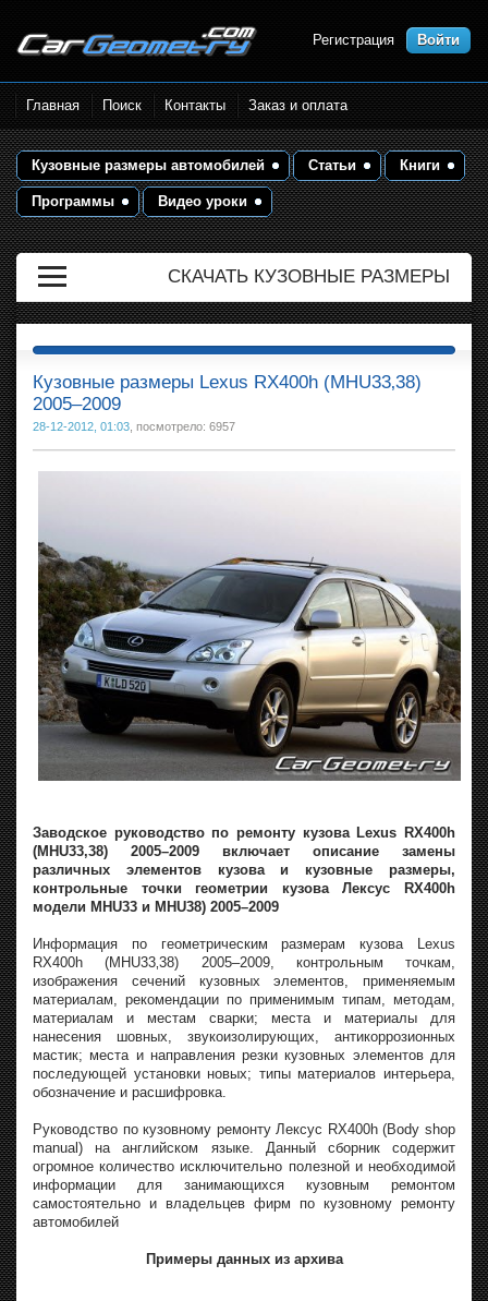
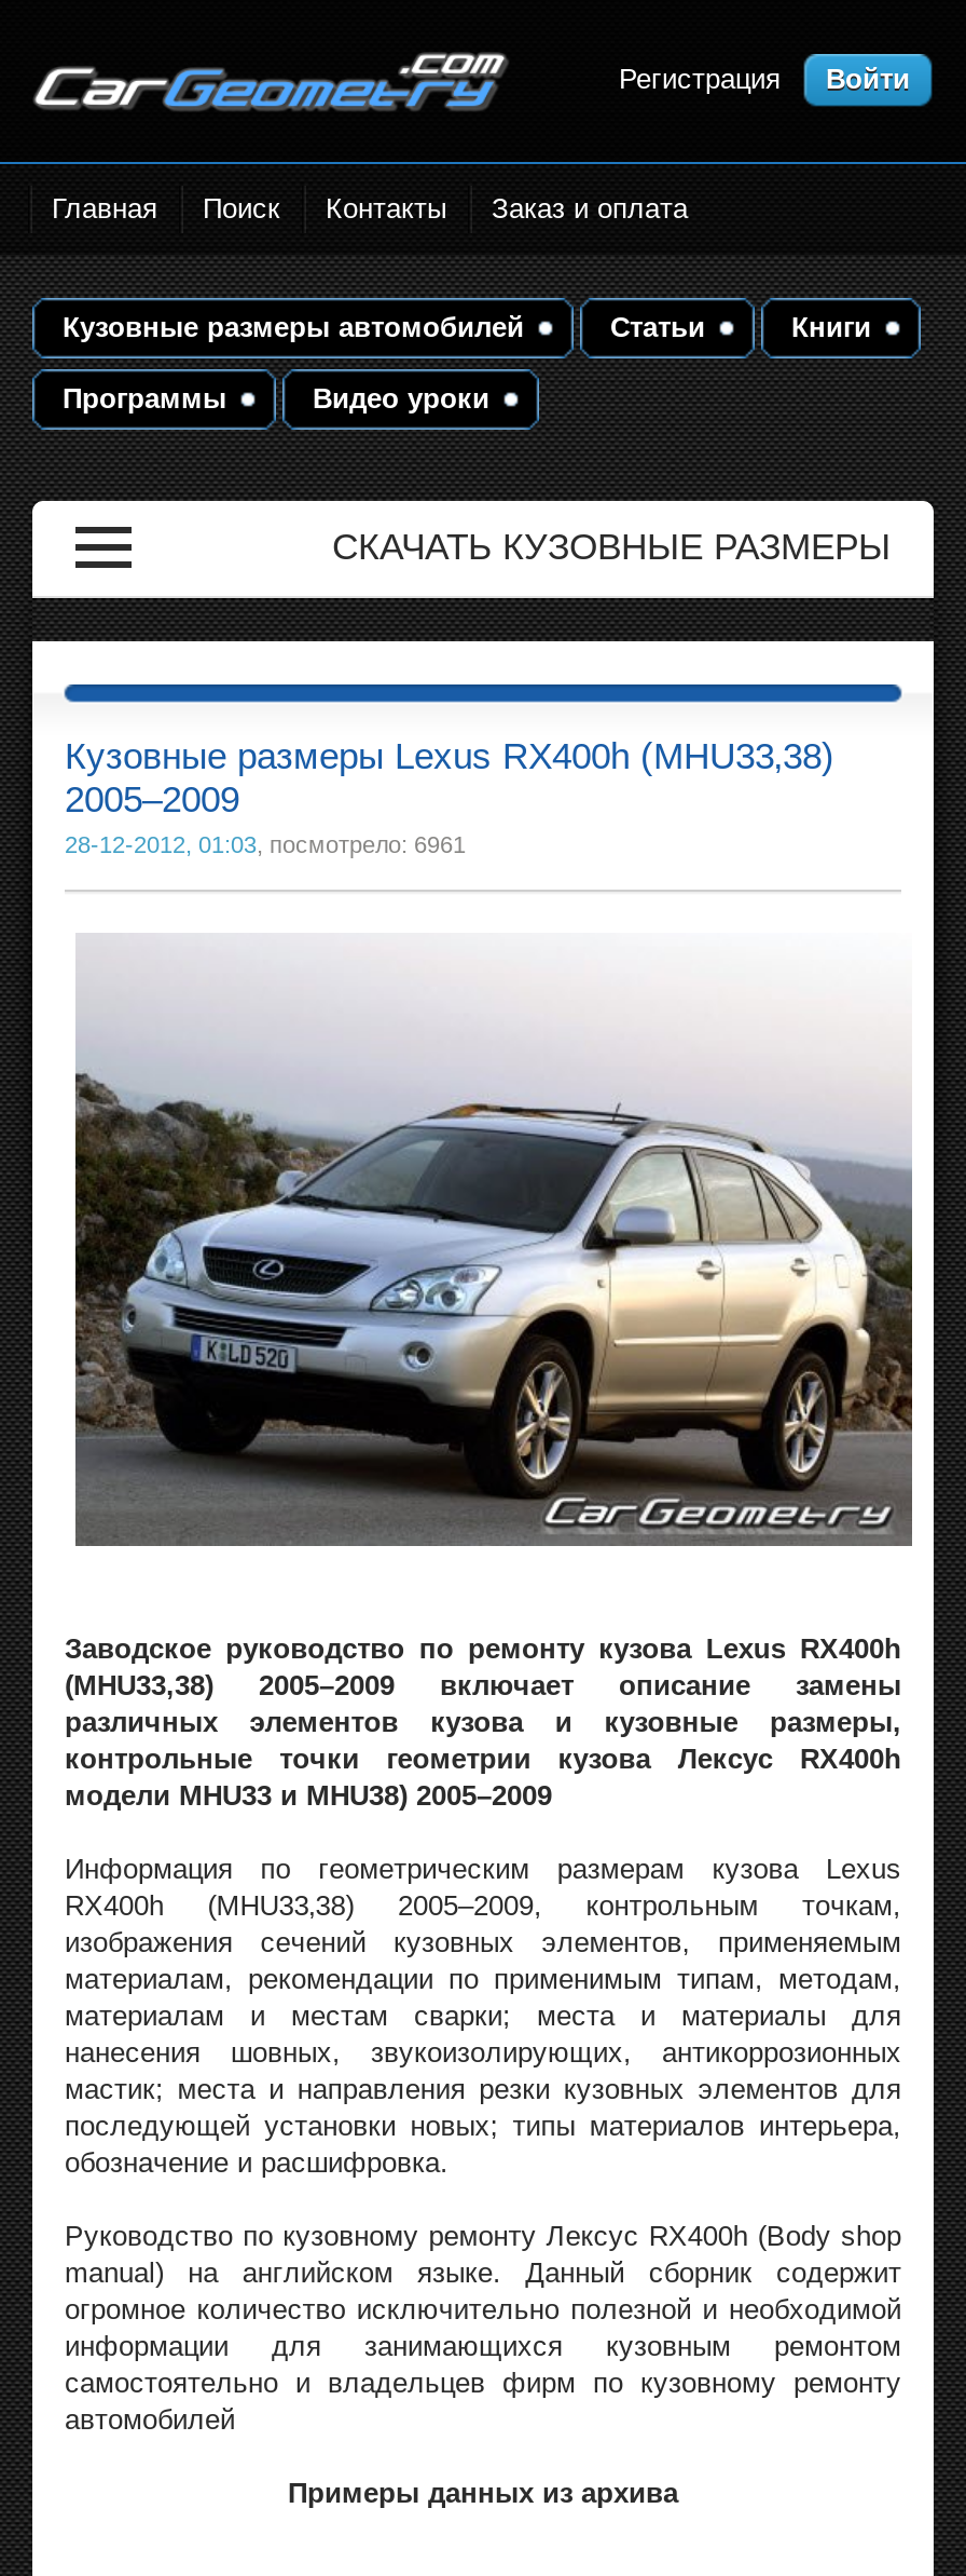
[33,420,235,433] 28-12-2012, 01:03, посмотрело: 6957 -> [65,831,466,857] 28-12-2012, 01:03, посмотрело: 6961

